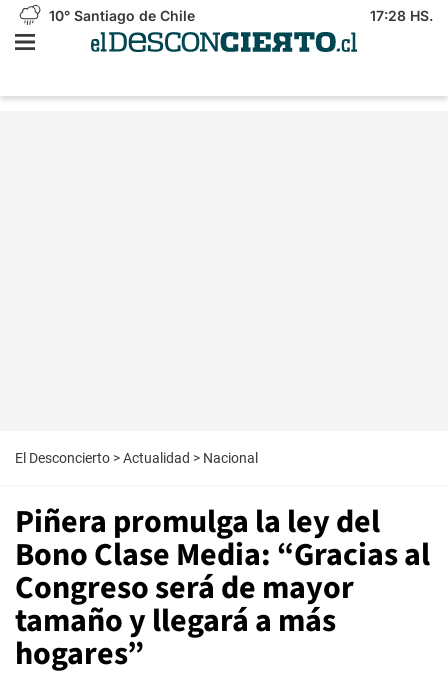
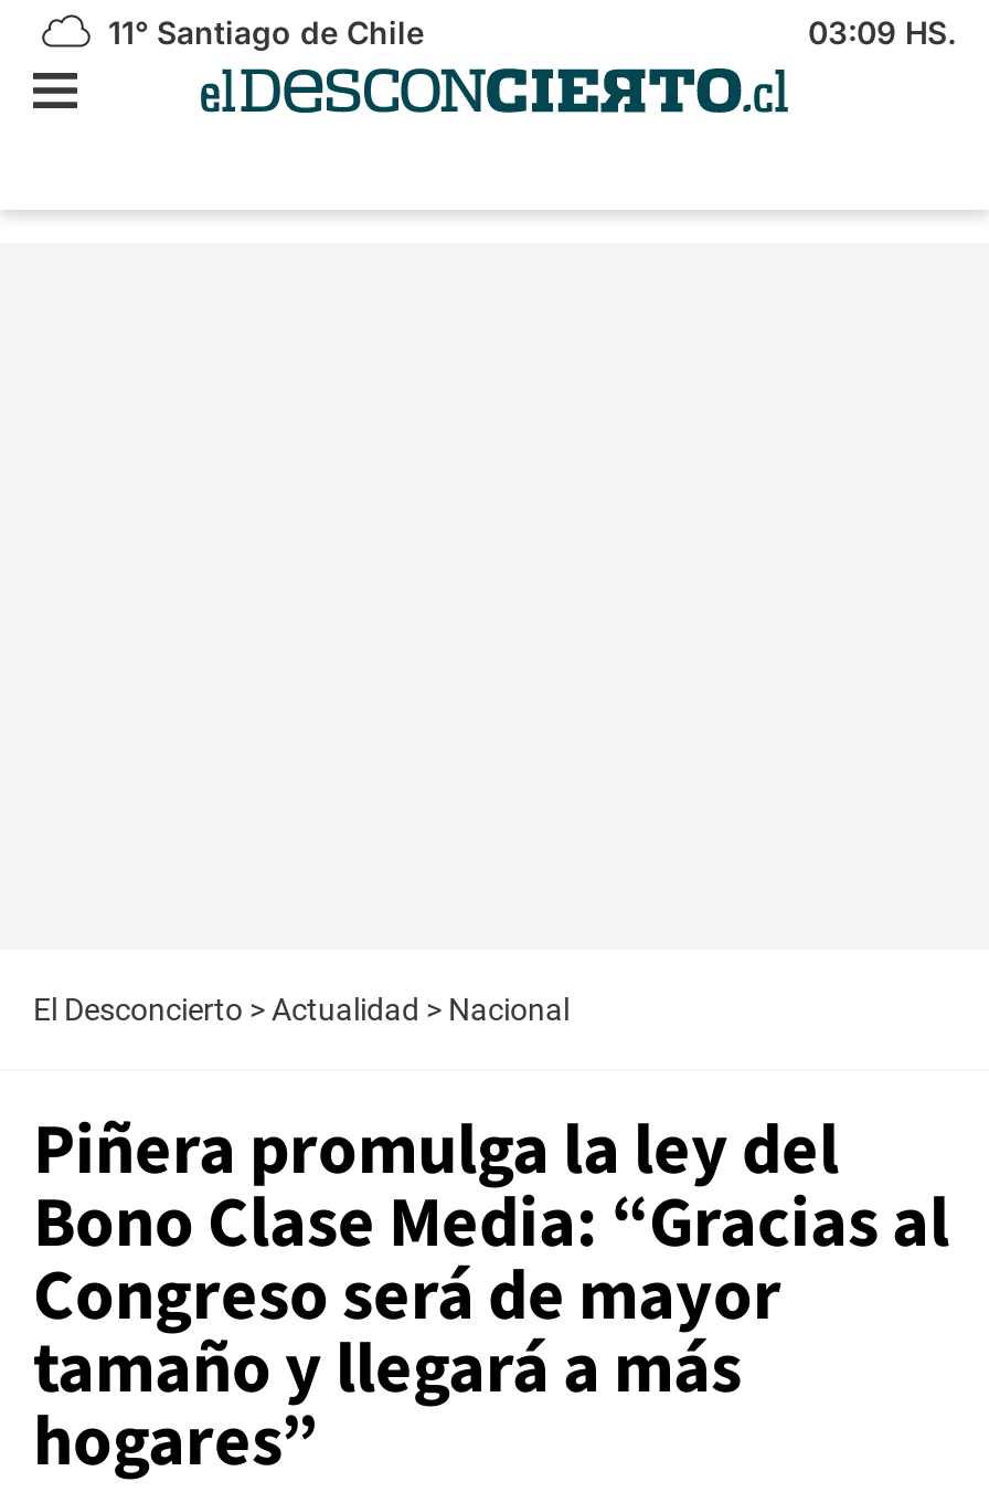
[45,7,195,24] 10° Santiago de Chile -> [99,13,424,51] 11° Santiago de Chile
[370,7,433,24] 17:28 HS. -> [808,13,956,51] 03:09 HS.

